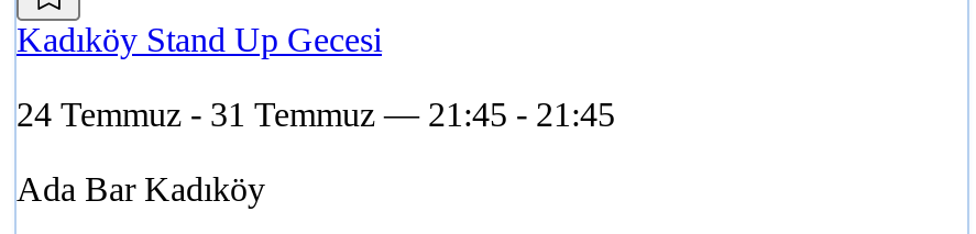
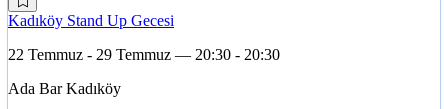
[17,95,615,132] 24 Temmuz - 31 Temmuz — 21:45 - 21:45 -> [8,46,280,63] 22 Temmuz - 29 Temmuz — 20:30 - 20:30

